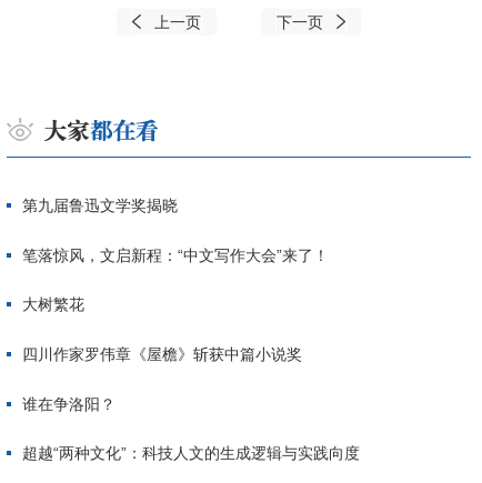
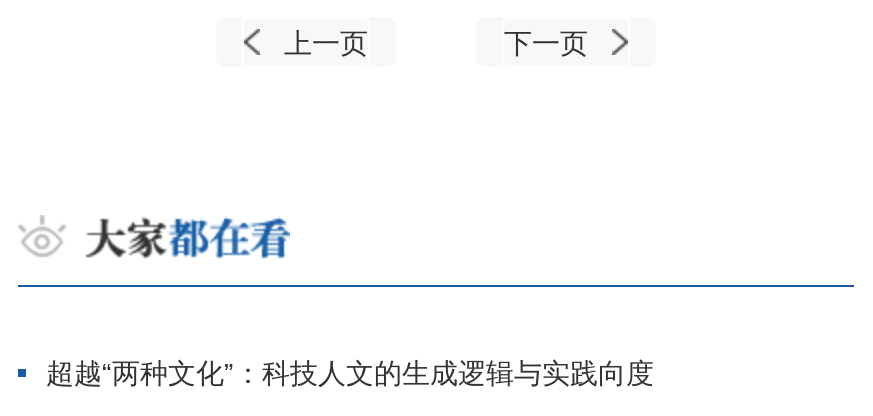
[22,196,329,413] 第九届鲁迅文学奖揭晓 | 笔落惊风，文启新程：“中文写作大会”来了！ | 大树繁花 | 四川作家罗伟章《屋檐》斩获中篇小说奖 | 谁在争洛阳？ -> none

